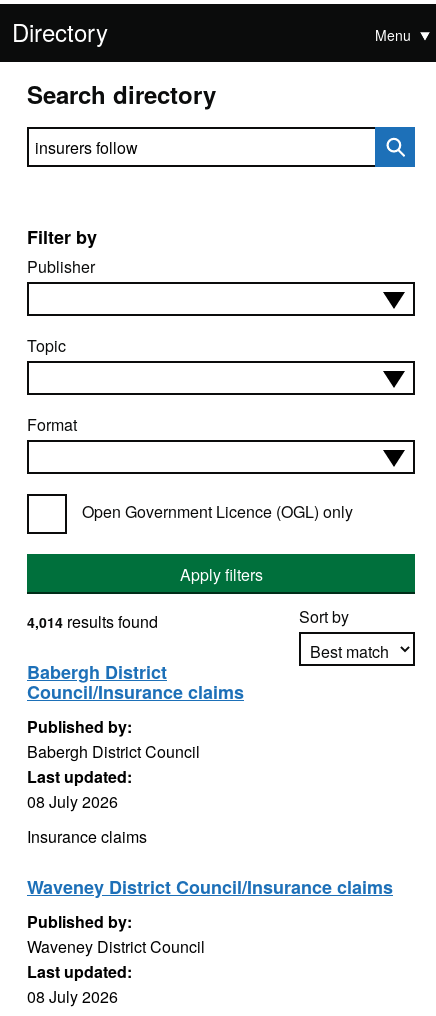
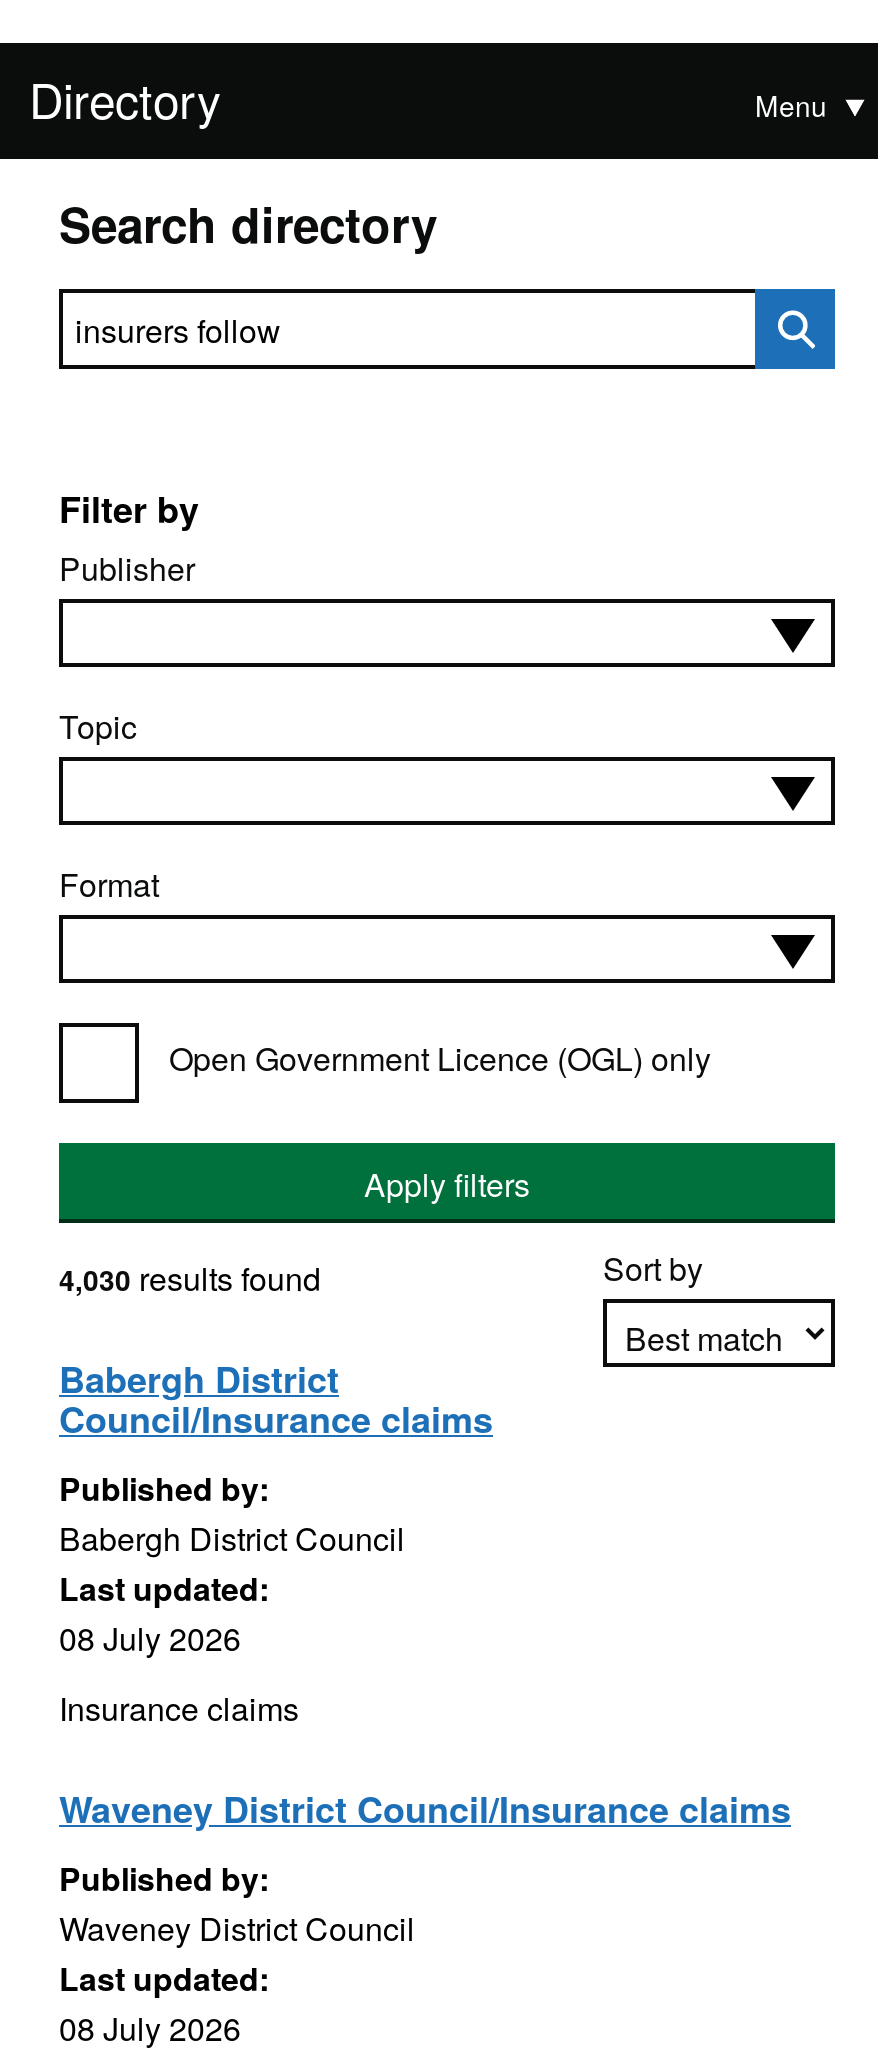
[27,610,158,633] 4,014 results found -> [59,1255,321,1301] 4,030 results found

